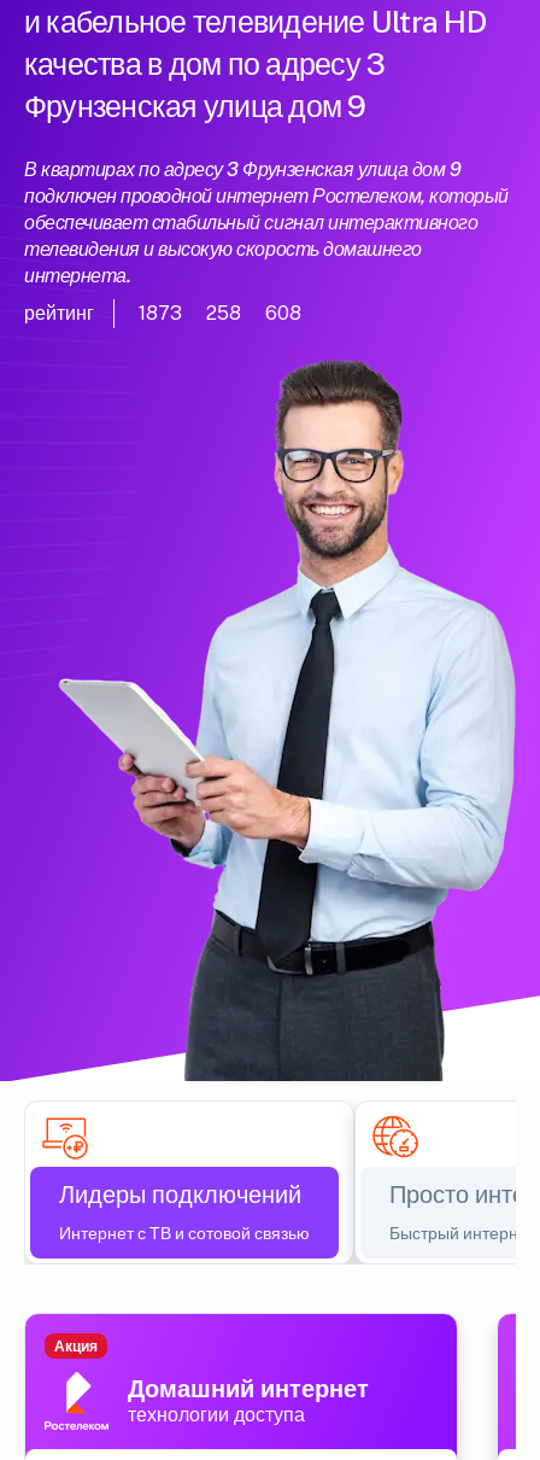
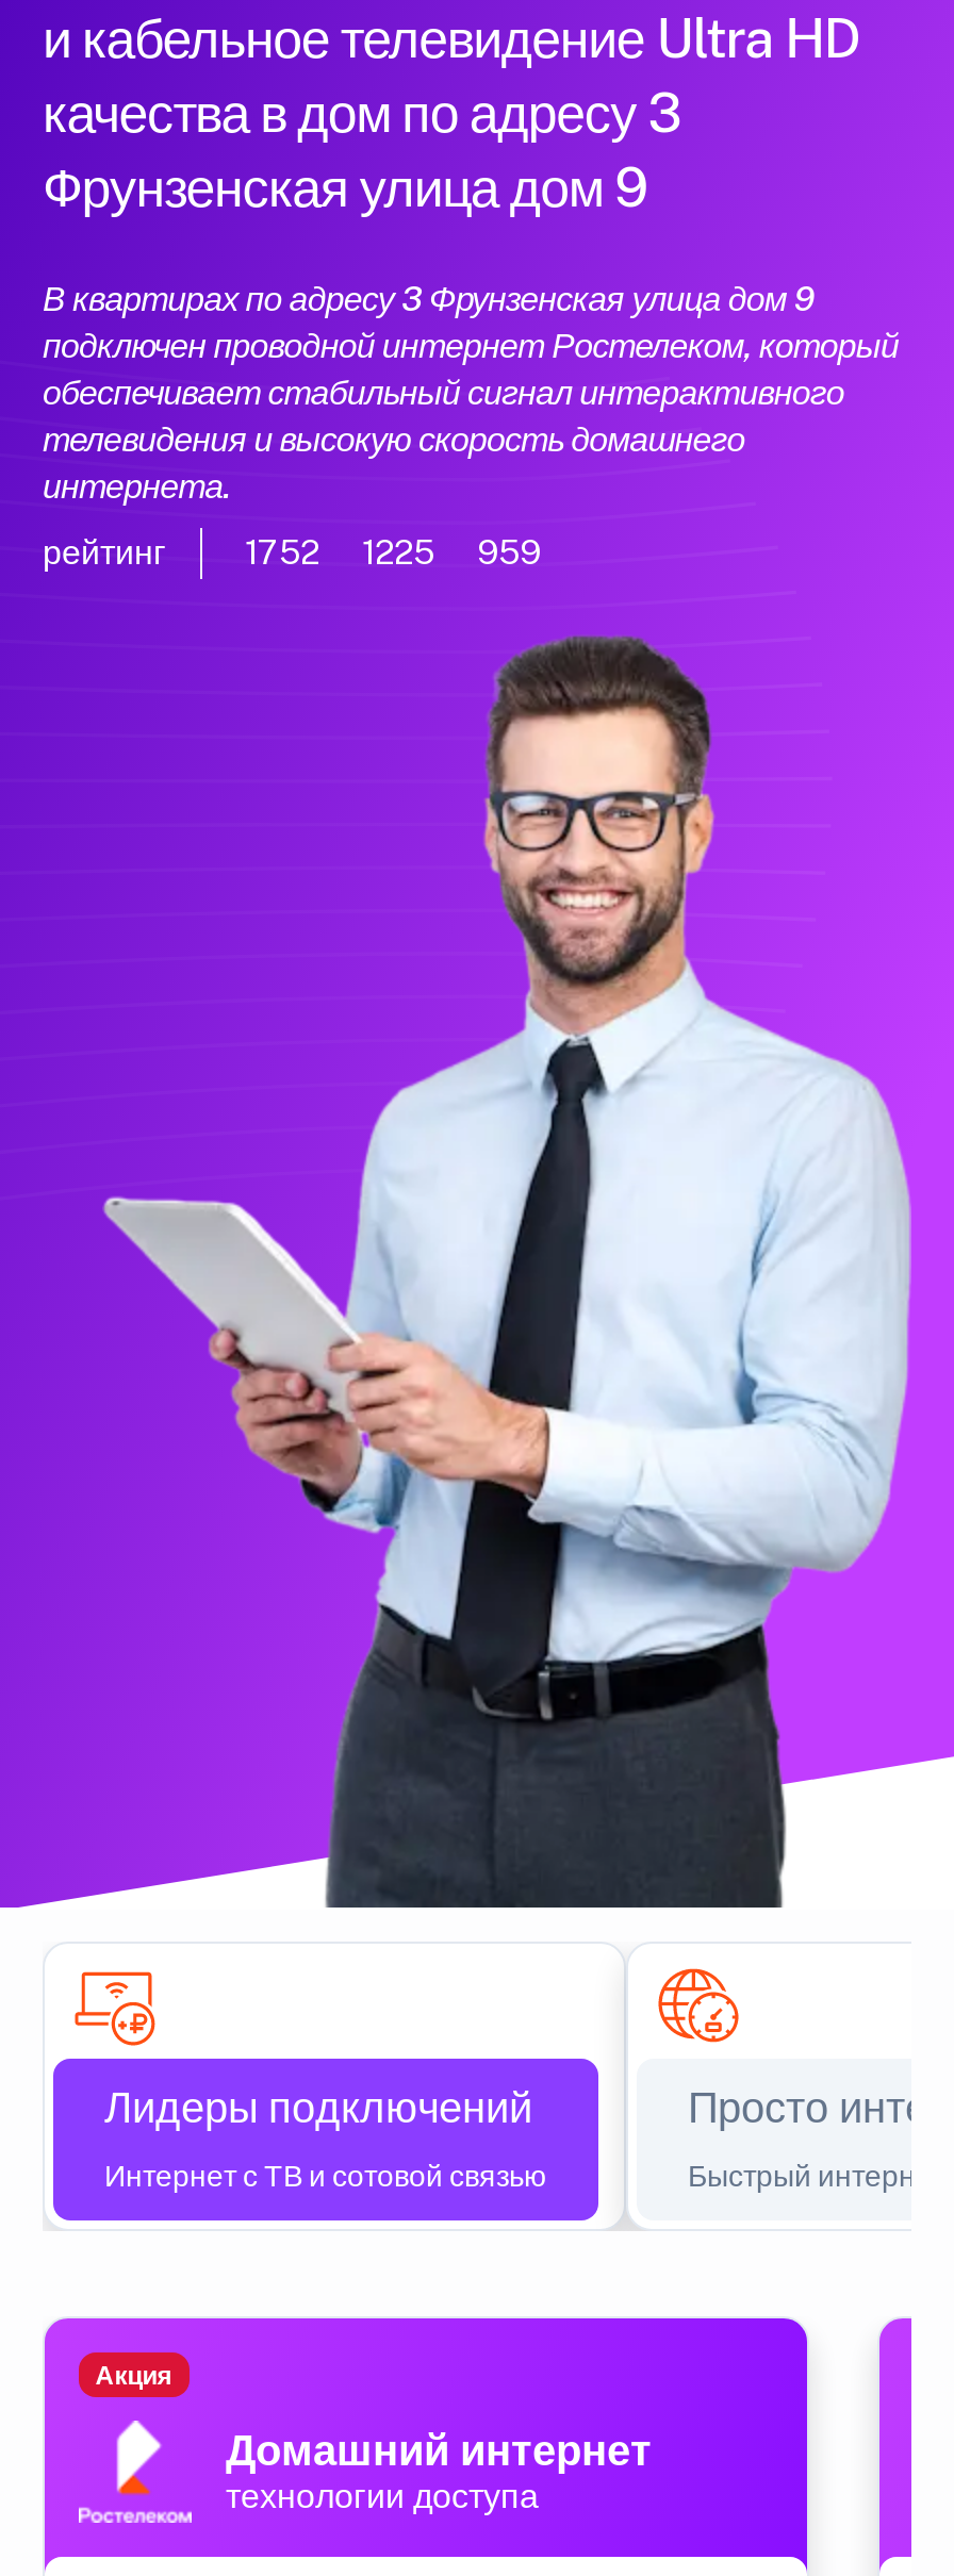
[139,302,182,325] 1873 -> [245,533,319,574] 1752
[206,302,241,325] 258 -> [362,533,434,574] 1225
[265,302,301,325] 608 -> [477,533,541,574] 959

